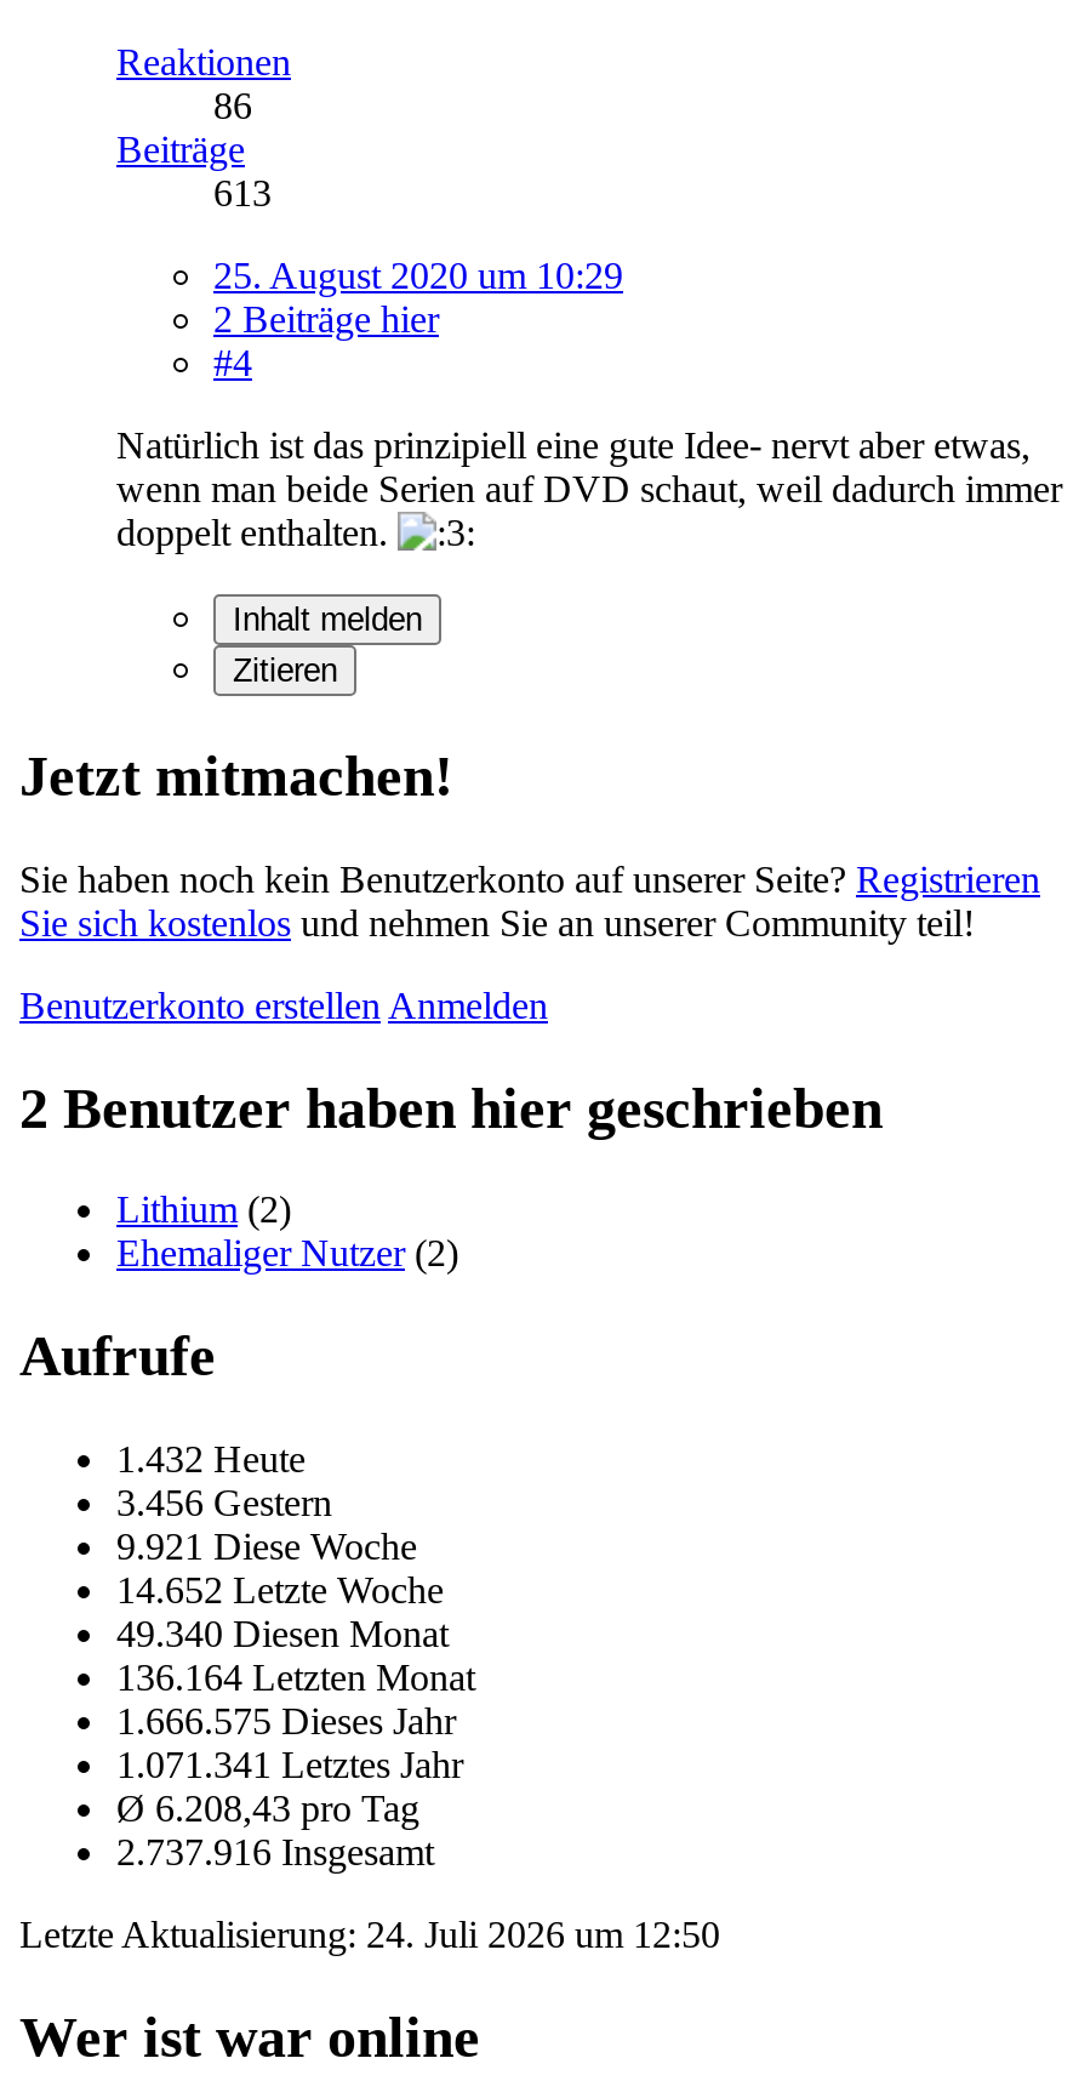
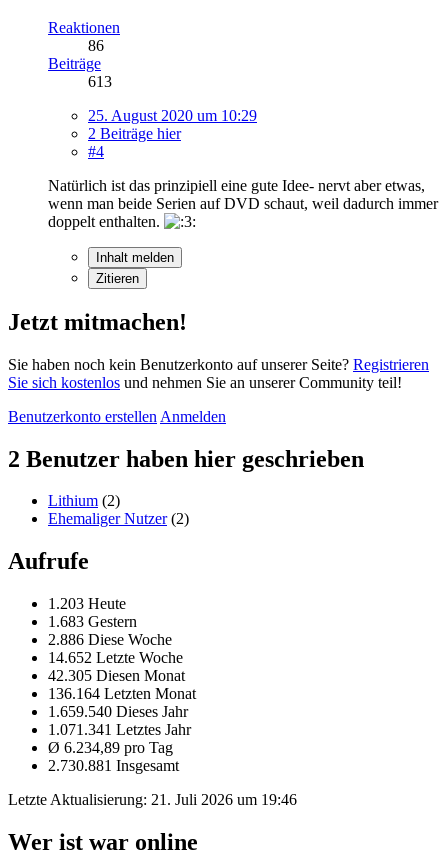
[116,1439,306,1480] 1.432 Heute -> [48,595,126,612] 1.203 Heute
[116,1482,332,1524] 3.456 Gestern -> [48,613,137,630] 1.683 Gestern
[116,1526,417,1567] 9.921 Diese Woche -> [48,631,172,648] 2.886 Diese Woche
[116,1613,449,1655] 49.340 Diesen Monat -> [48,667,185,684] 42.305 Diesen Monat
[116,1701,456,1742] 1.666.575 Dieses Jahr -> [48,703,188,720] 1.659.540 Dieses Jahr
[116,1788,419,1829] Ø 6.208,43 pro Tag -> [48,739,173,756] Ø 6.234,89 pro Tag
[116,1832,434,1873] 2.737.916 Insgesamt -> [48,757,179,774] 2.730.881 Insgesamt
[19,1914,720,1955] Letzte Aktualisierung: 24. Juli 2026 um 12:50 -> [8,791,297,808] Letzte Aktualisierung: 21. Juli 2026 um 19:46

